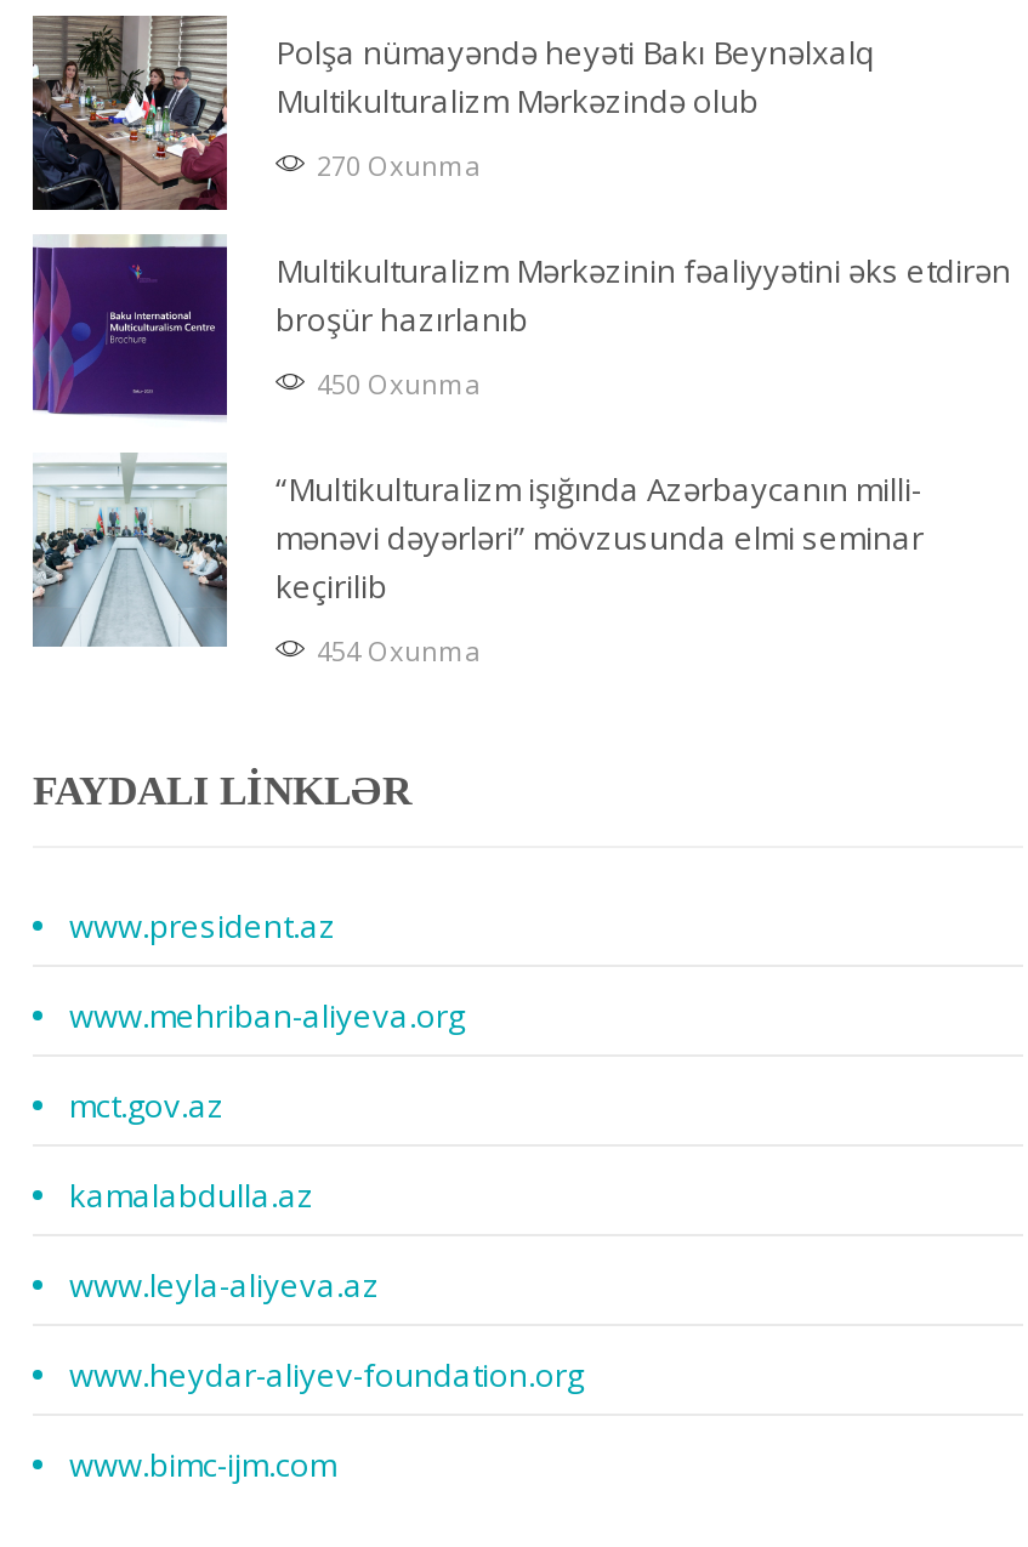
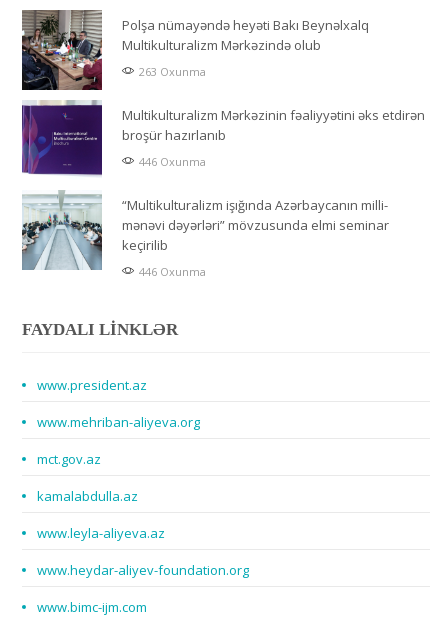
[317,146,479,182] 270 Oxunma -> [139,64,206,79] 263 Oxunma
[317,364,479,401] 450 Oxunma -> [139,154,206,169] 446 Oxunma
[317,631,479,668] 454 Oxunma -> [139,264,206,279] 446 Oxunma

